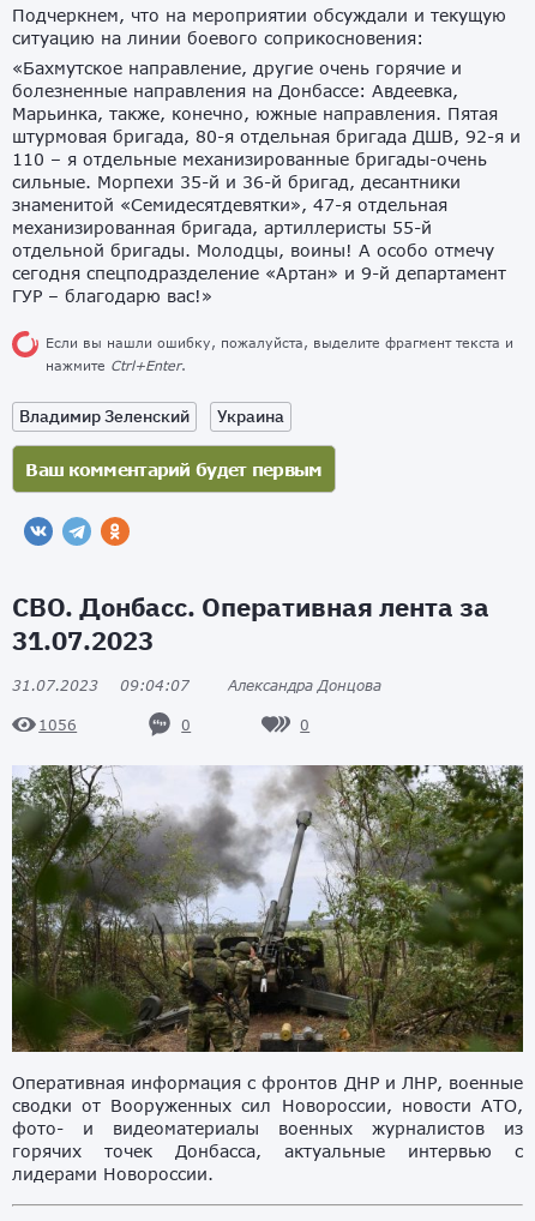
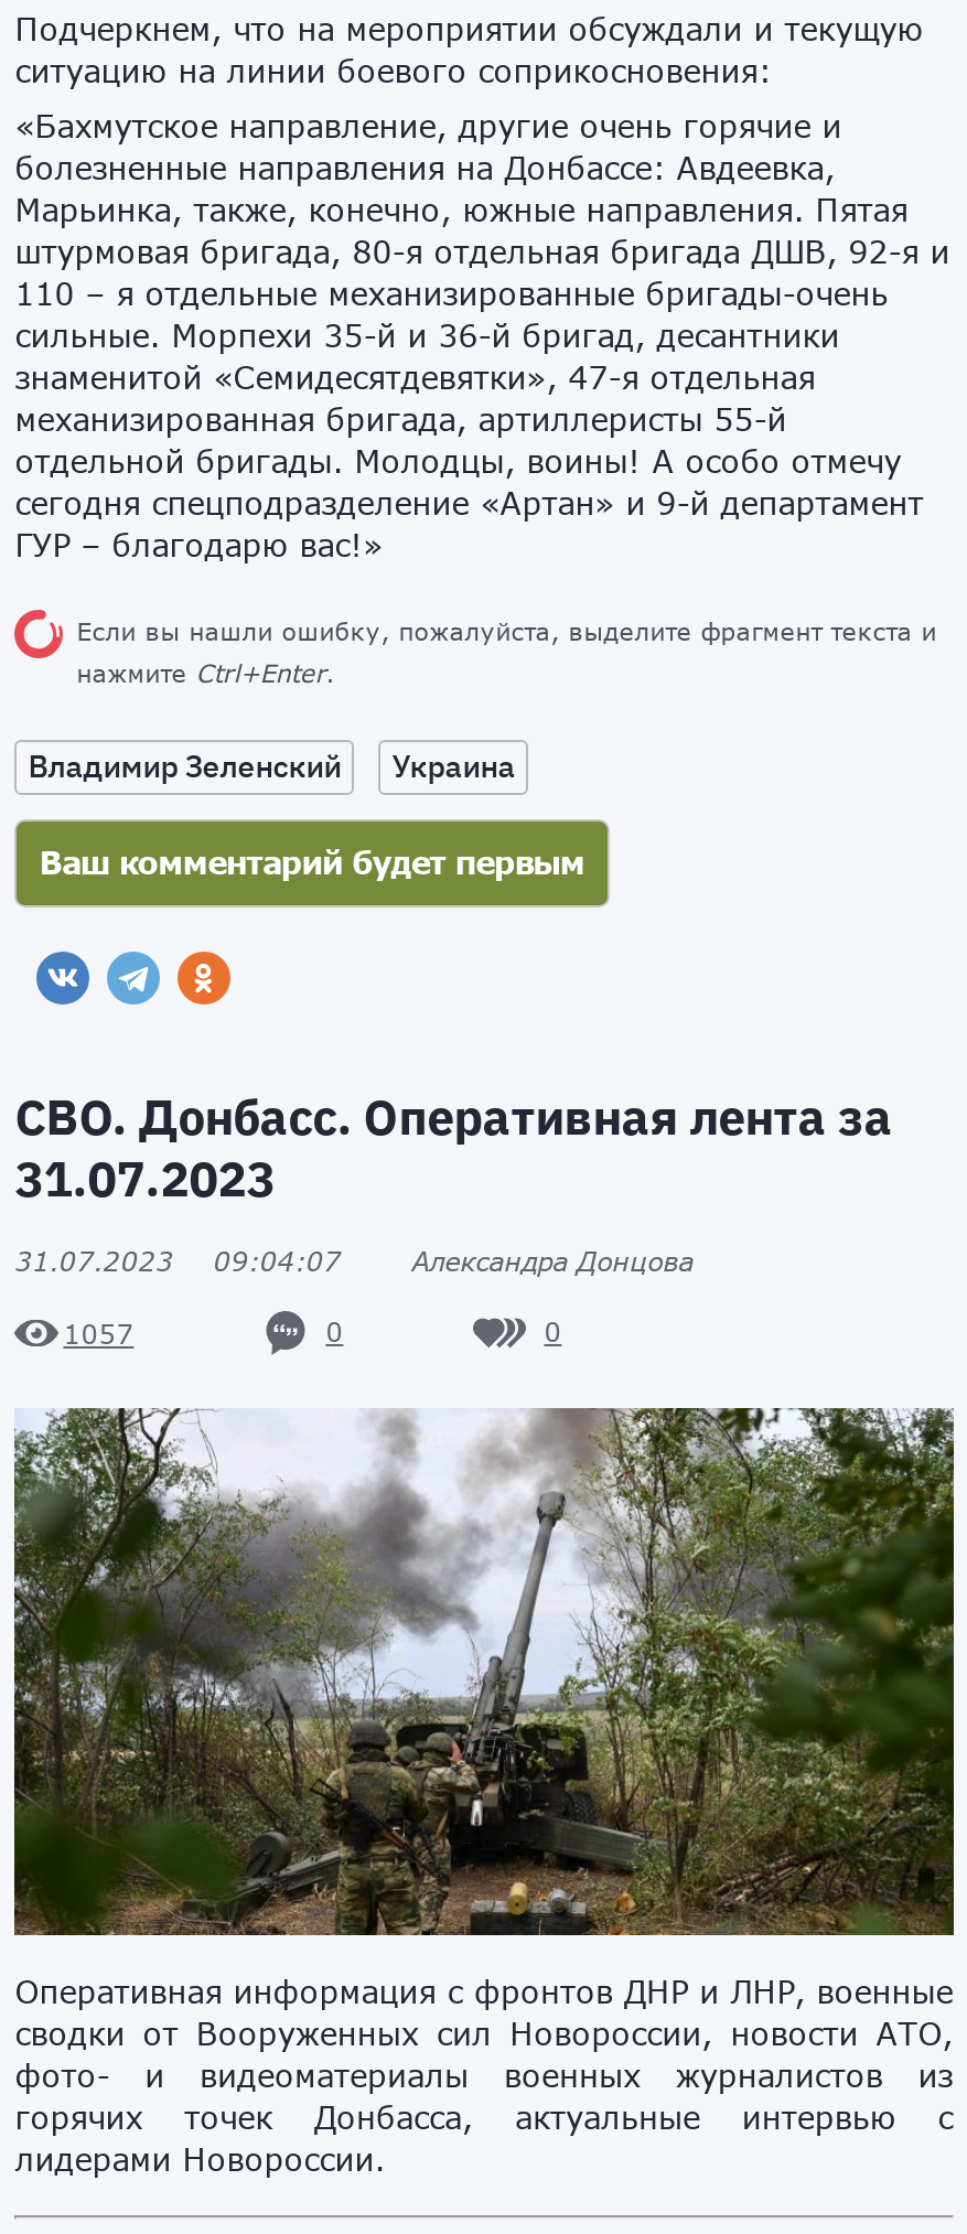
[39,716,77,734] 1056 -> [63,1317,134,1350] 1057

